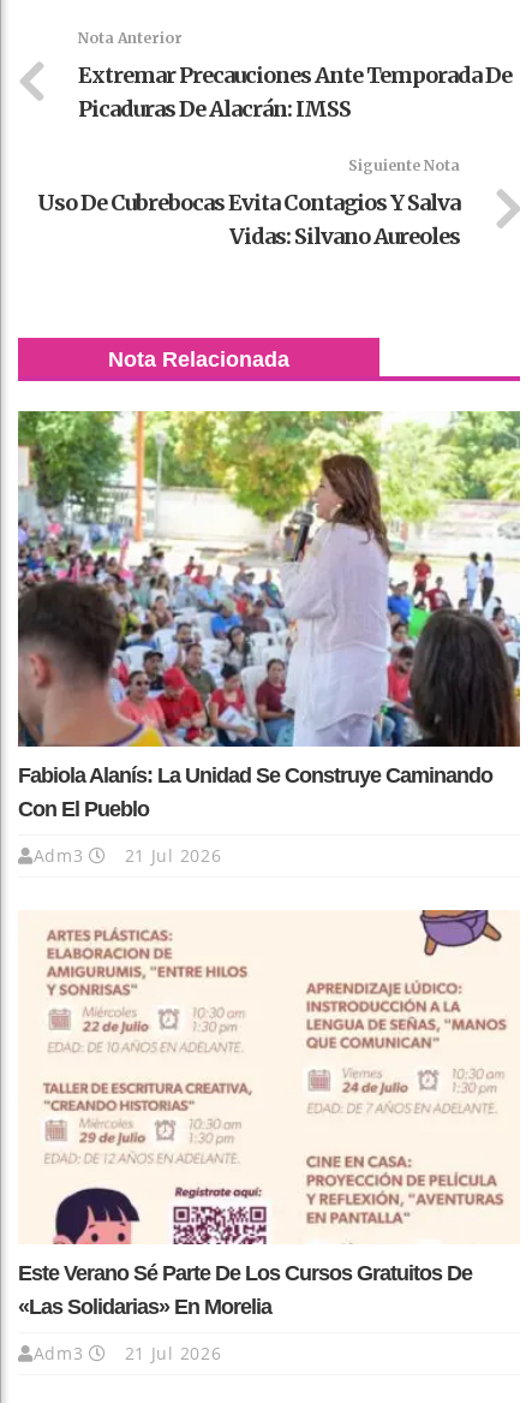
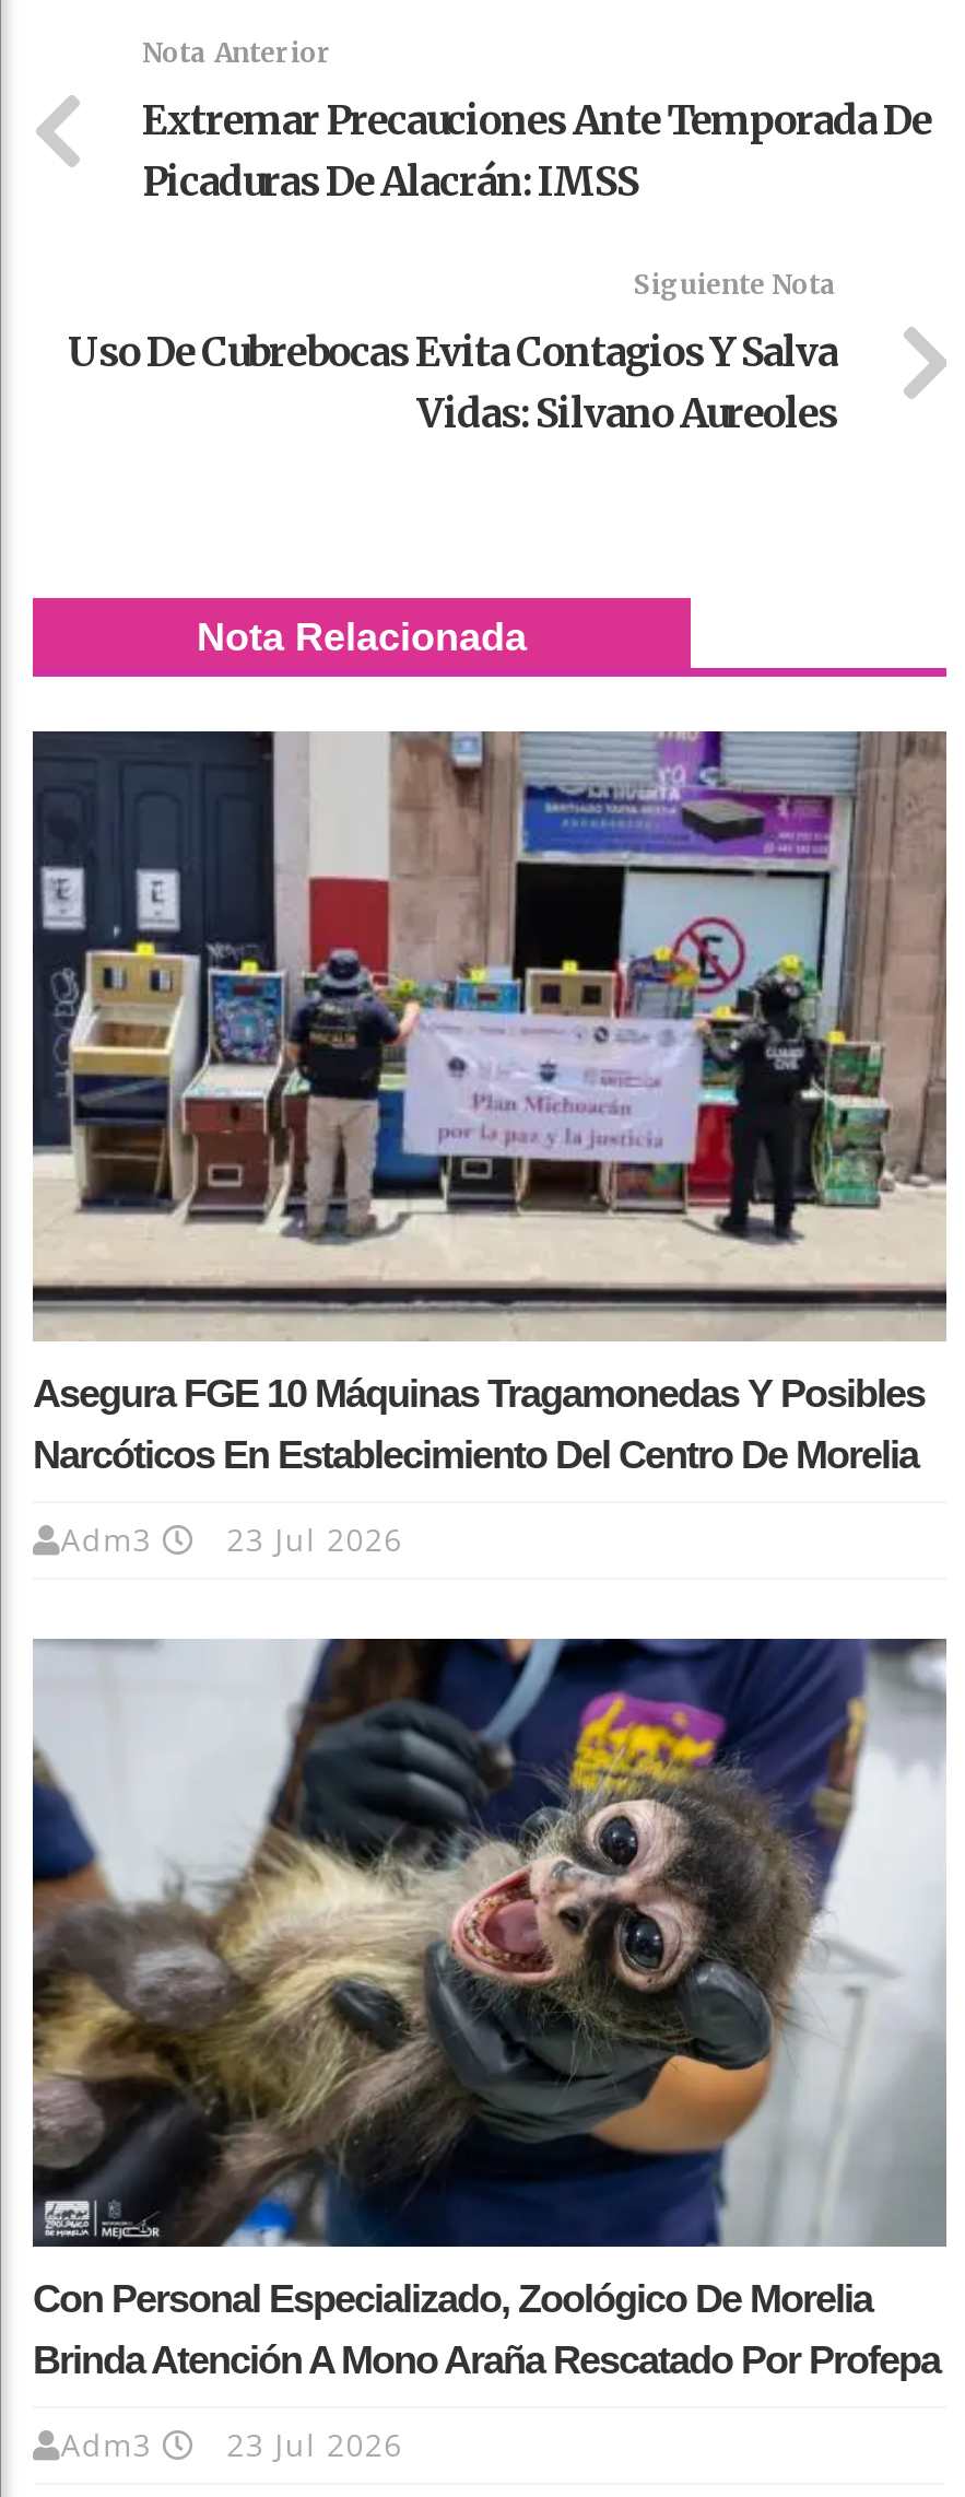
[17,410,521,821] [image] | Fabiola Alanís: La Unidad Se Construye Caminando | Con El Pueblo -> [31,729,949,1477] [image] | Asegura FGE 10 Máquinas Tragamonedas Y Posibles | Narcóticos En Establecimiento Del Centro De Morelia
[33,844,221,867] Adm3 21 Jul 2026 -> [61,1518,403,1560] Adm3 23 Jul 2026
[18,909,520,1319] [image] | Este Verano Sé Parte De Los Cursos Gratuitos De | «Las Solidarias» En Morelia -> [31,1637,949,2383] [image] | Con Personal Especializado, Zoológico De Morelia | Brinda Atención A Mono Araña Rescatado Por Profepa
[33,1342,221,1365] Adm3 21 Jul 2026 -> [61,2425,403,2466] Adm3 23 Jul 2026

